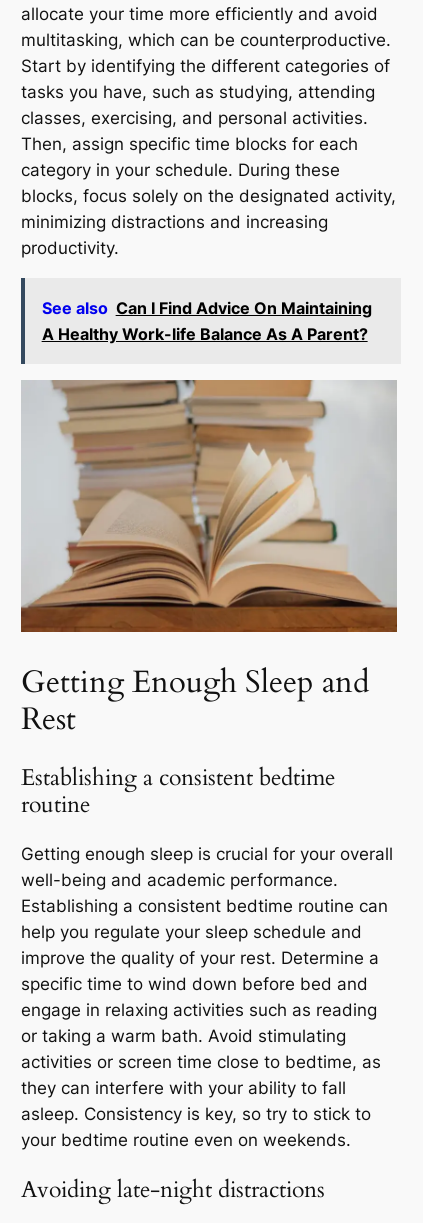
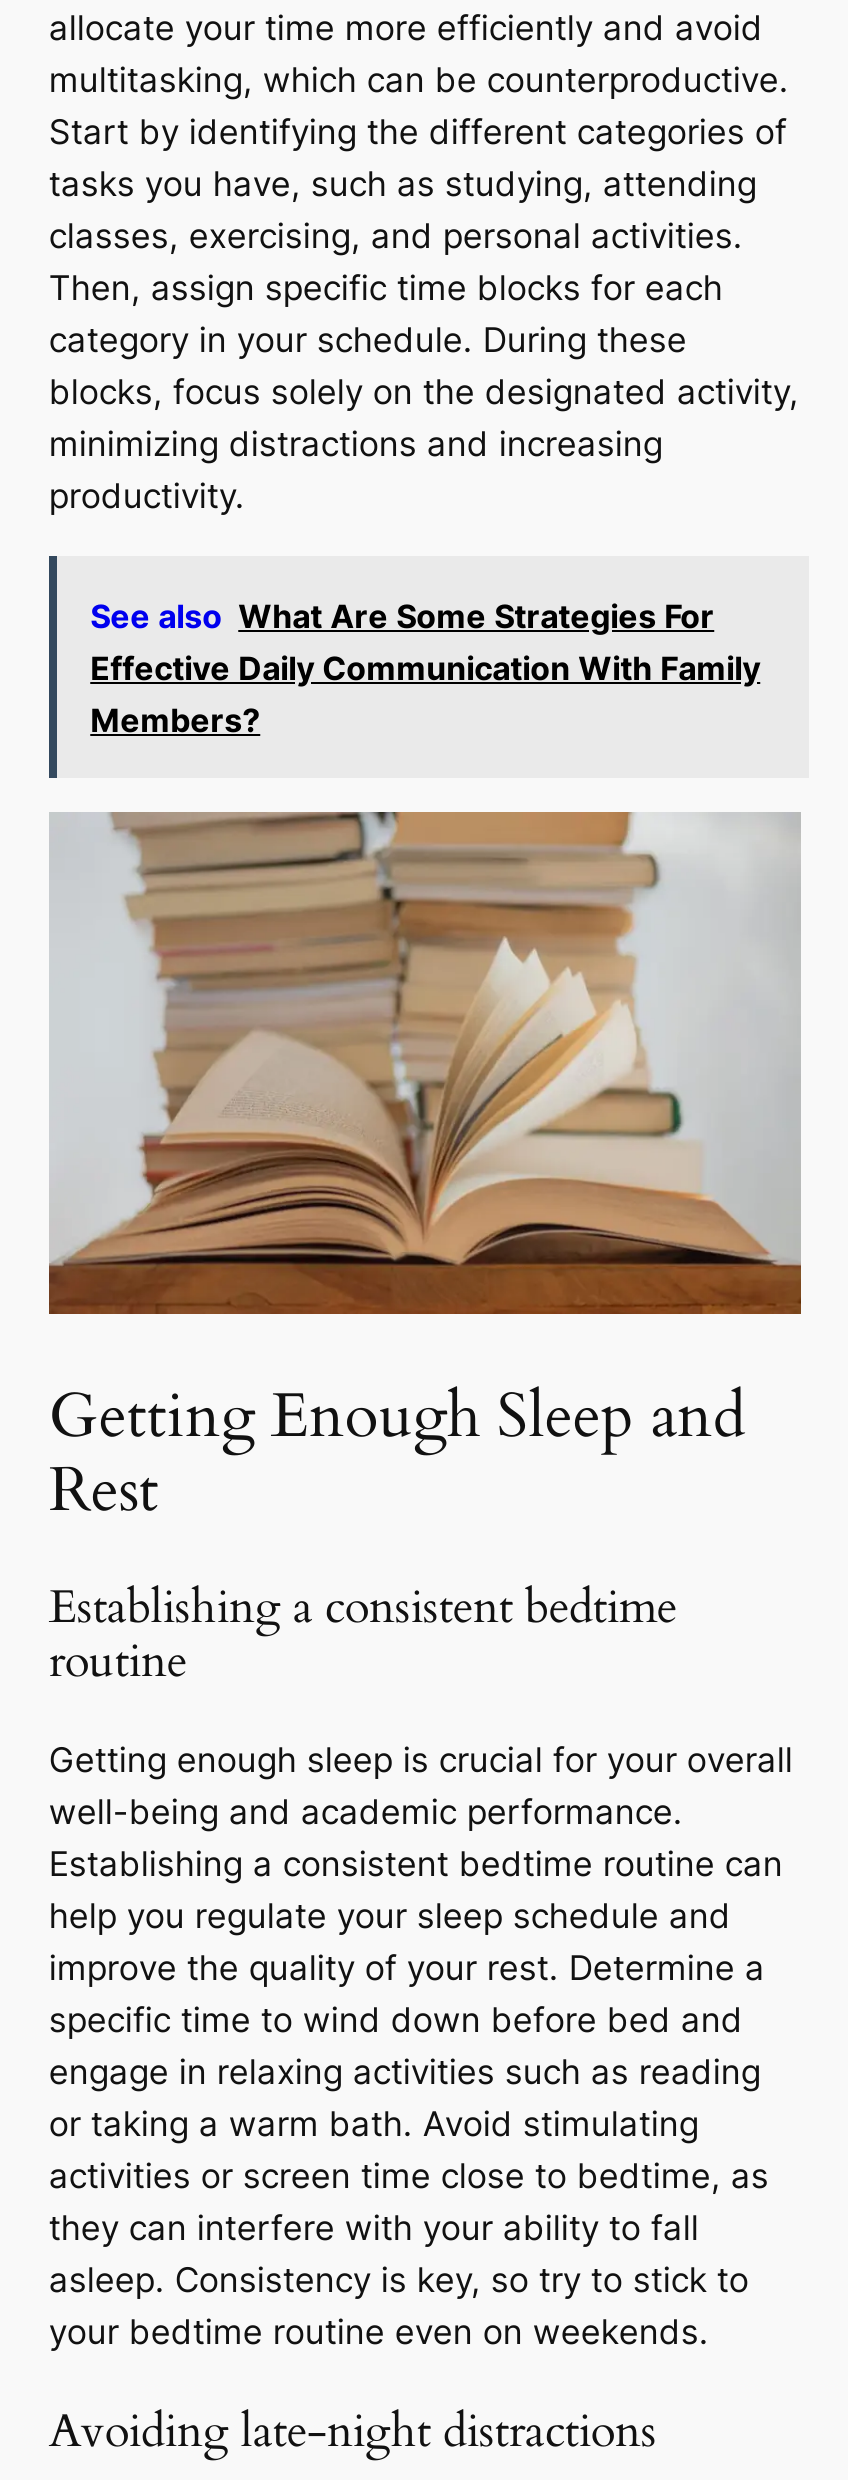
[42,298,372,344] See also Can I Find Advice On Maintaining | A Healthy Work-life Balance As A Parent? -> [90,596,760,740] See also What Are Some Strategies For | Effective Daily Communication With Family | Members?

